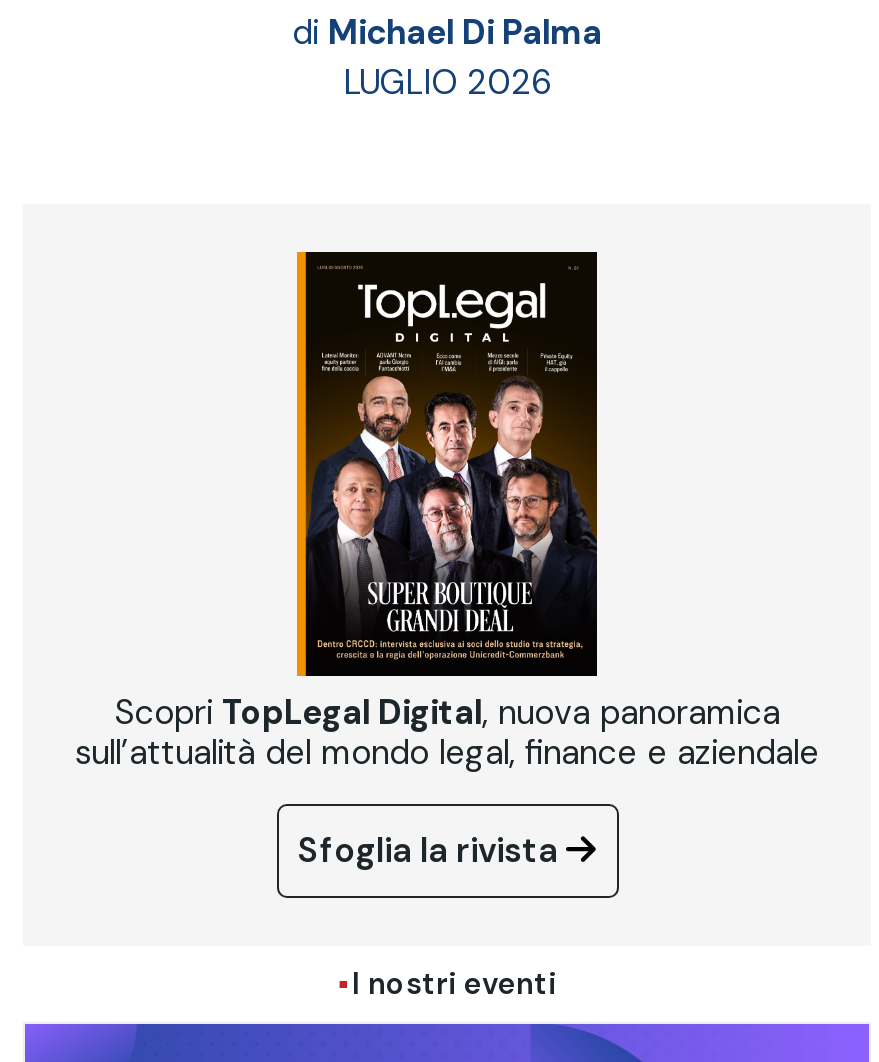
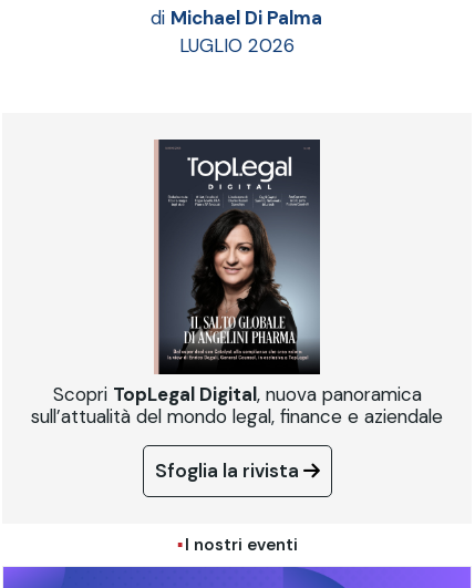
[297,252,599,676] [image] -> [155,140,321,374] [image]

